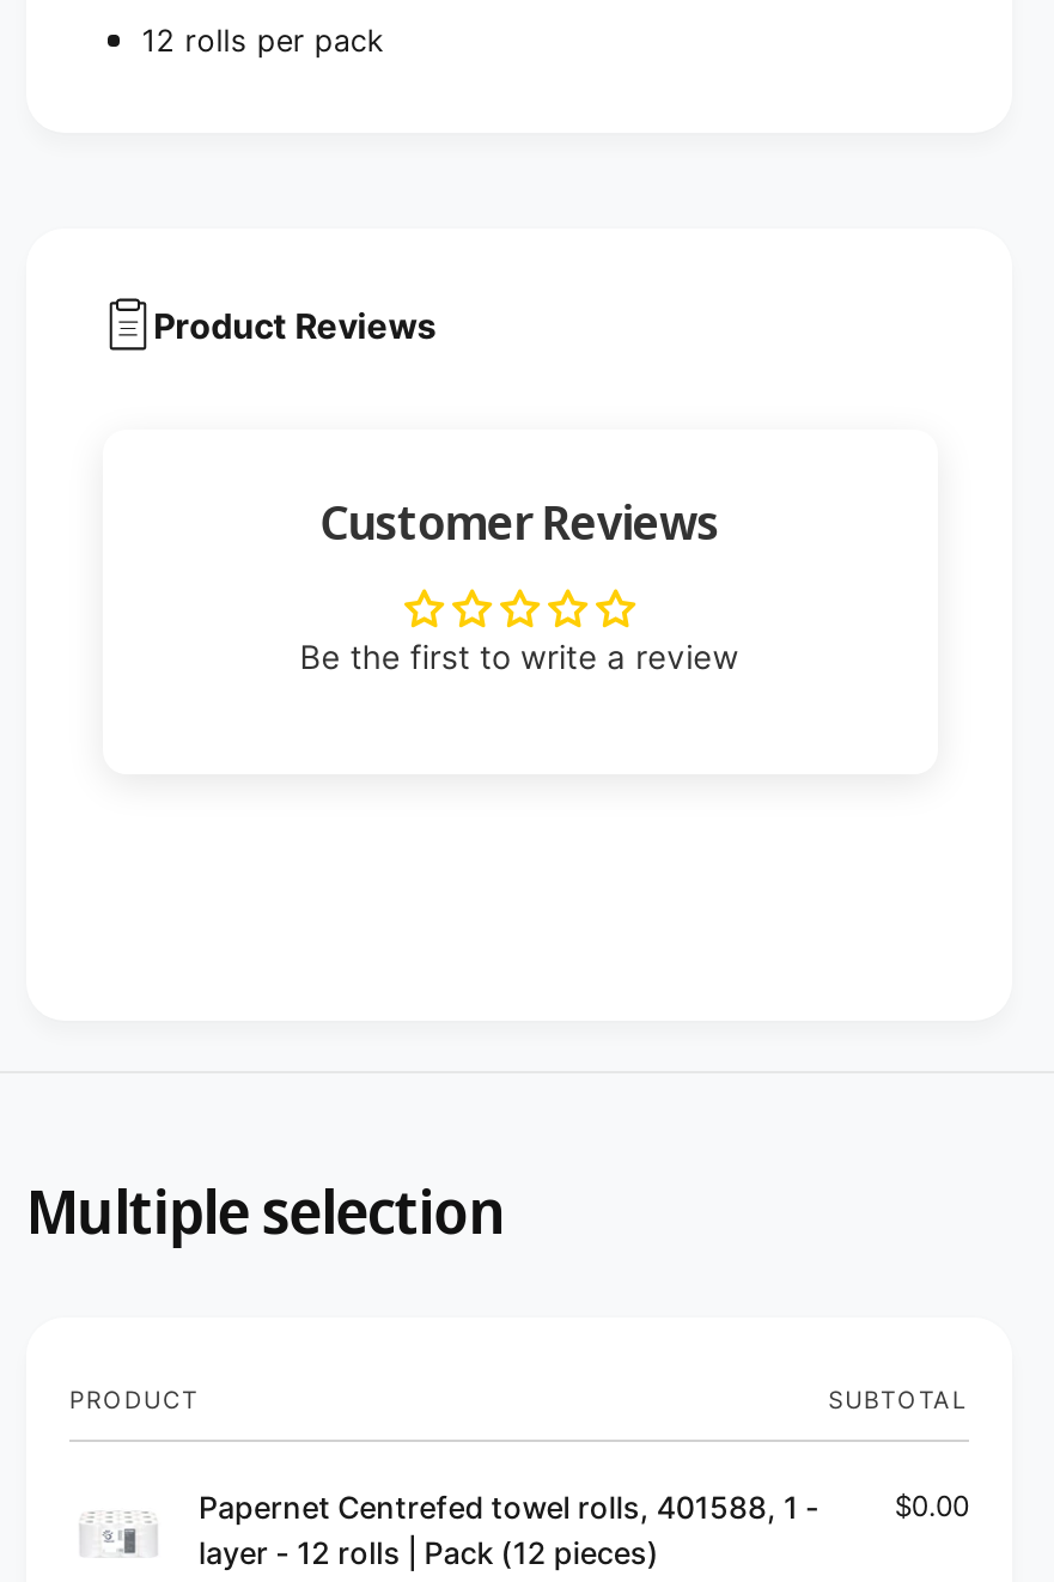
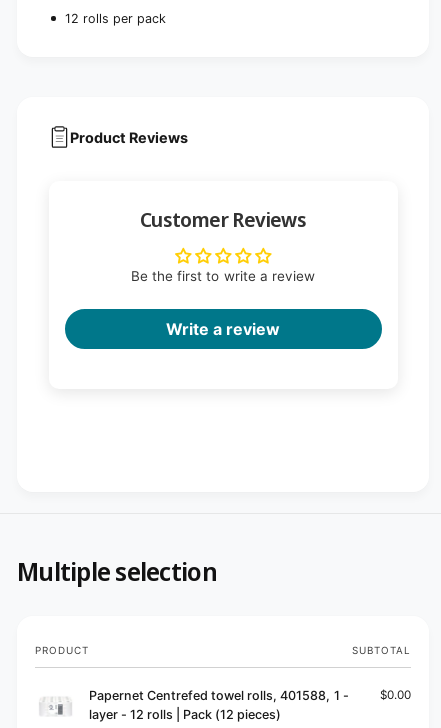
none -> [166,319,280,339] Write a review

